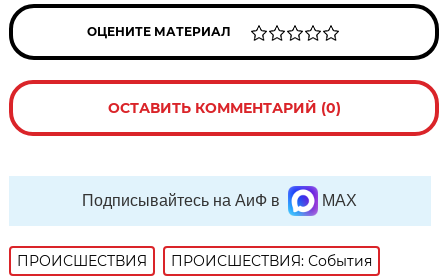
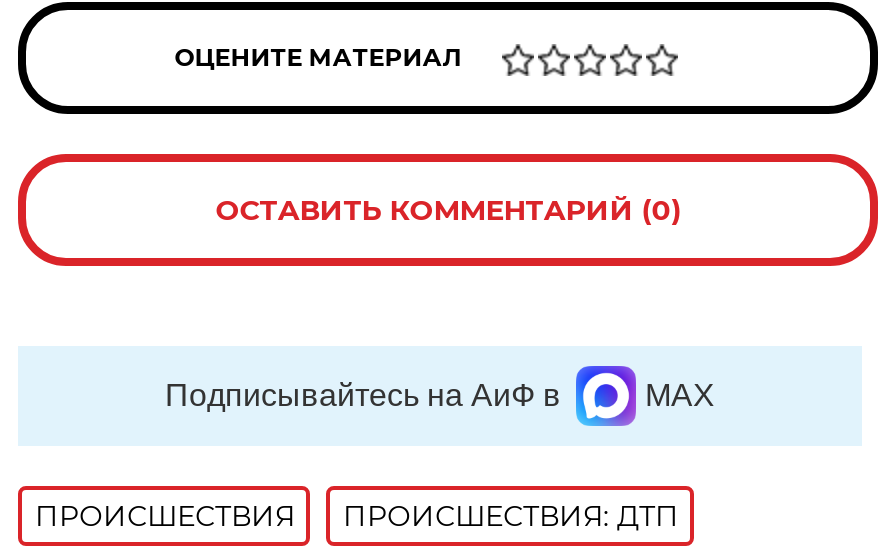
[171,252,372,270] ПРОИСШЕСТВИЯ: События -> [343,498,679,534] ПРОИСШЕСТВИЯ: ДТП

